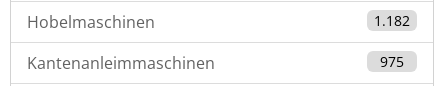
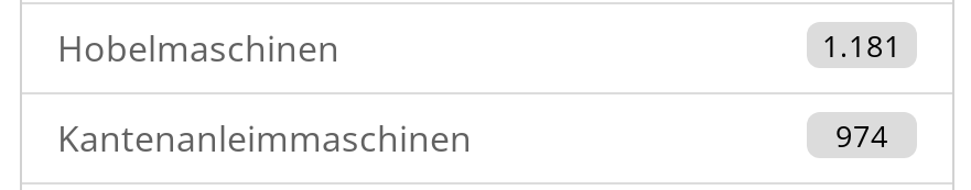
[374,11,410,30] 1.182 -> [822,25,902,66] 1.181
[380,52,404,71] 975 -> [835,115,888,156] 974

